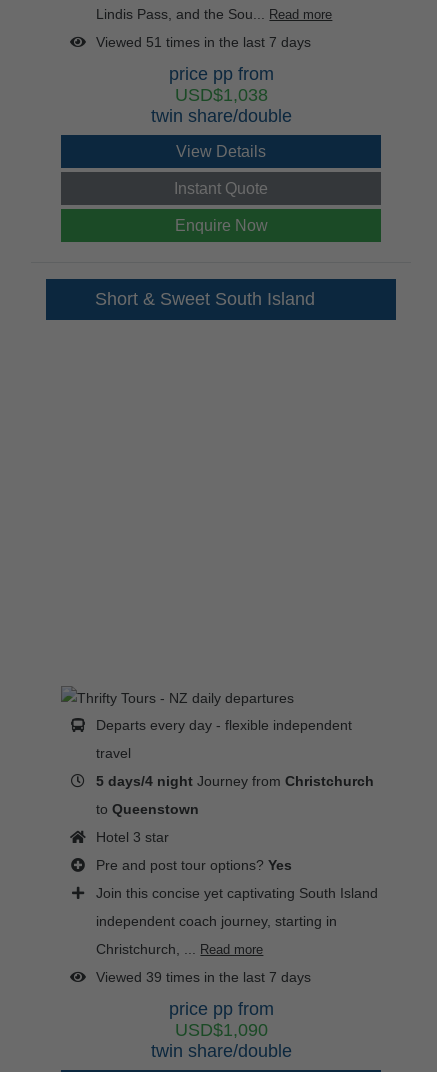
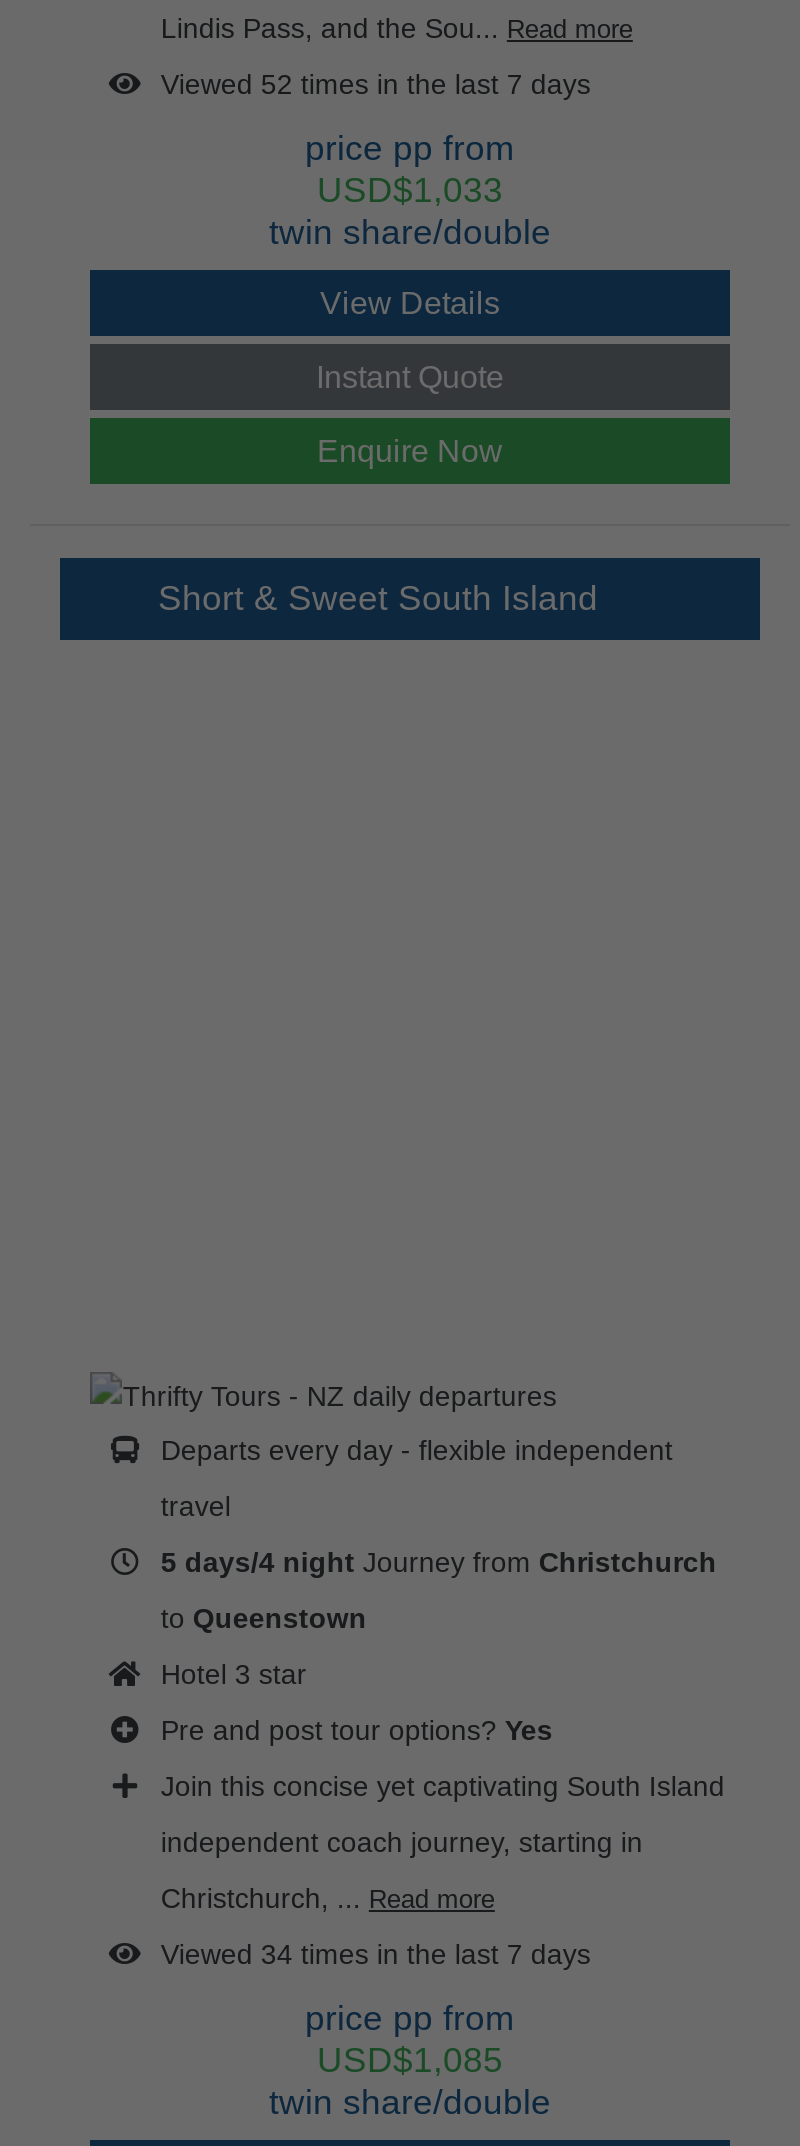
[96,34,311,50] Viewed 51 times in the last 7 days -> [161,69,591,101] Viewed 52 times in the last 7 days
[174,85,267,105] USD$1,038 -> [317,171,503,211] USD$1,033
[96,969,311,985] Viewed 39 times in the last 7 days -> [161,1939,591,1971] Viewed 34 times in the last 7 days
[174,1020,267,1040] USD$1,090 -> [317,2041,503,2081] USD$1,085

